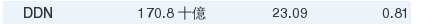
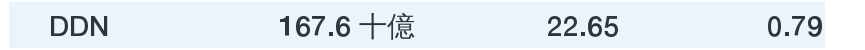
[138,4,206,21] 170.8十億 -> [279,8,415,42] 167.6十億
[272,4,308,21] 23.09 -> [547,8,619,42] 22.65
[382,4,410,21] 0.81 -> [767,8,823,42] 0.79

